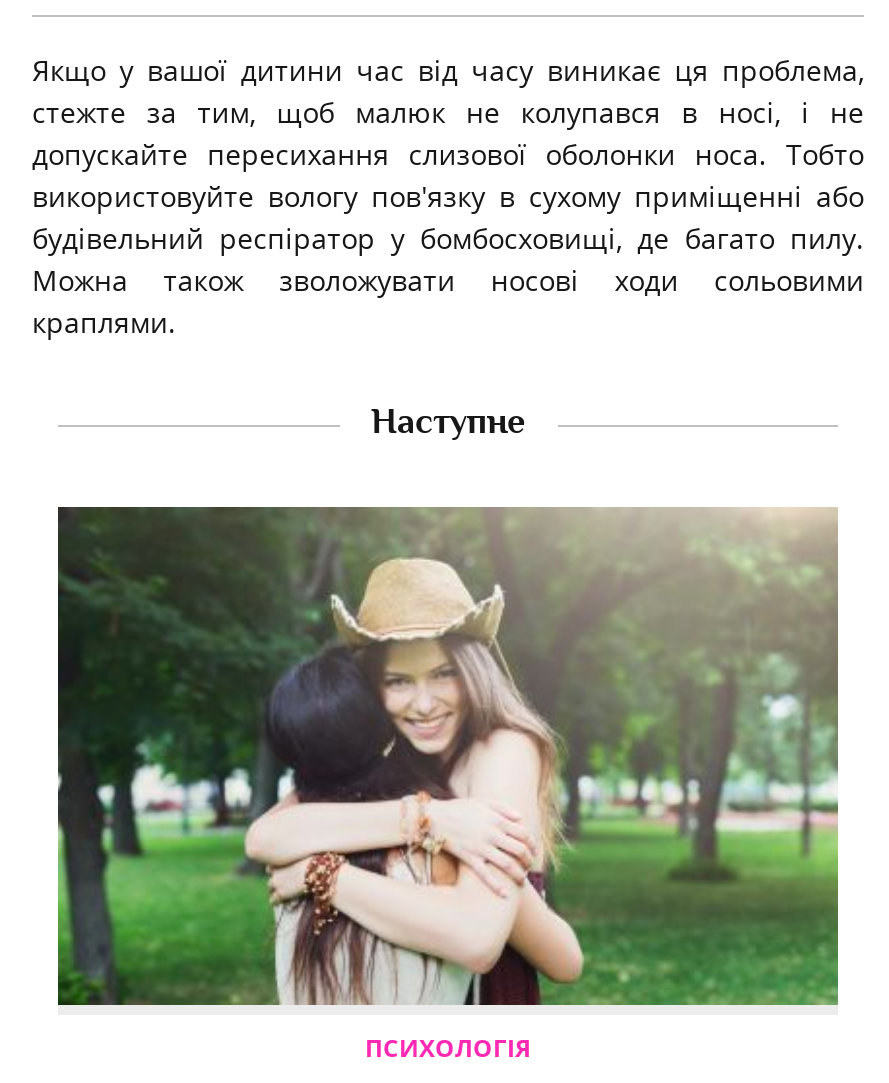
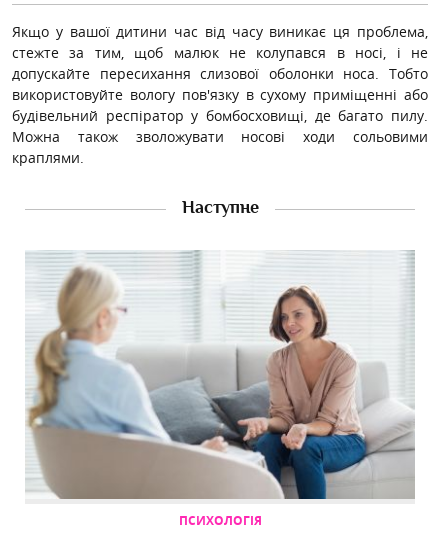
[56,505,838,1007] [image] -> [25,250,415,500] [image]

